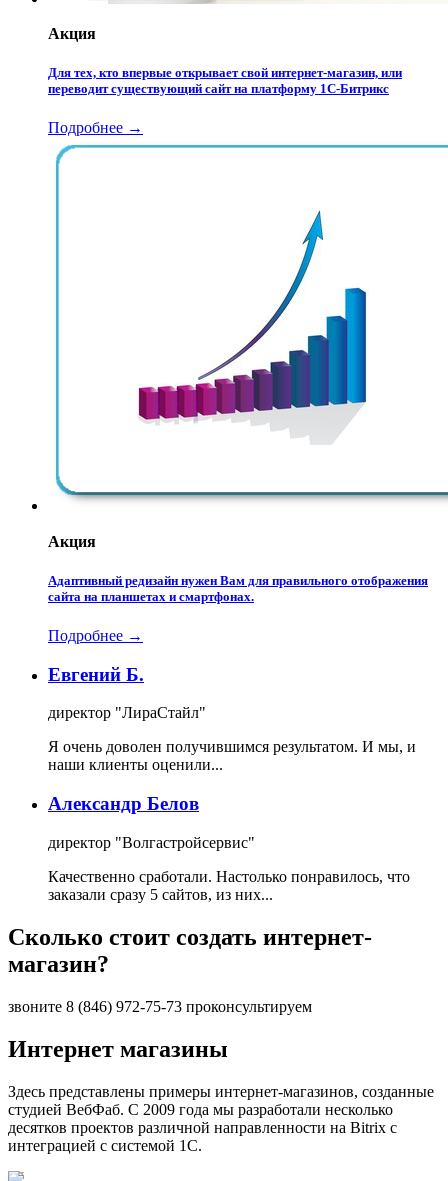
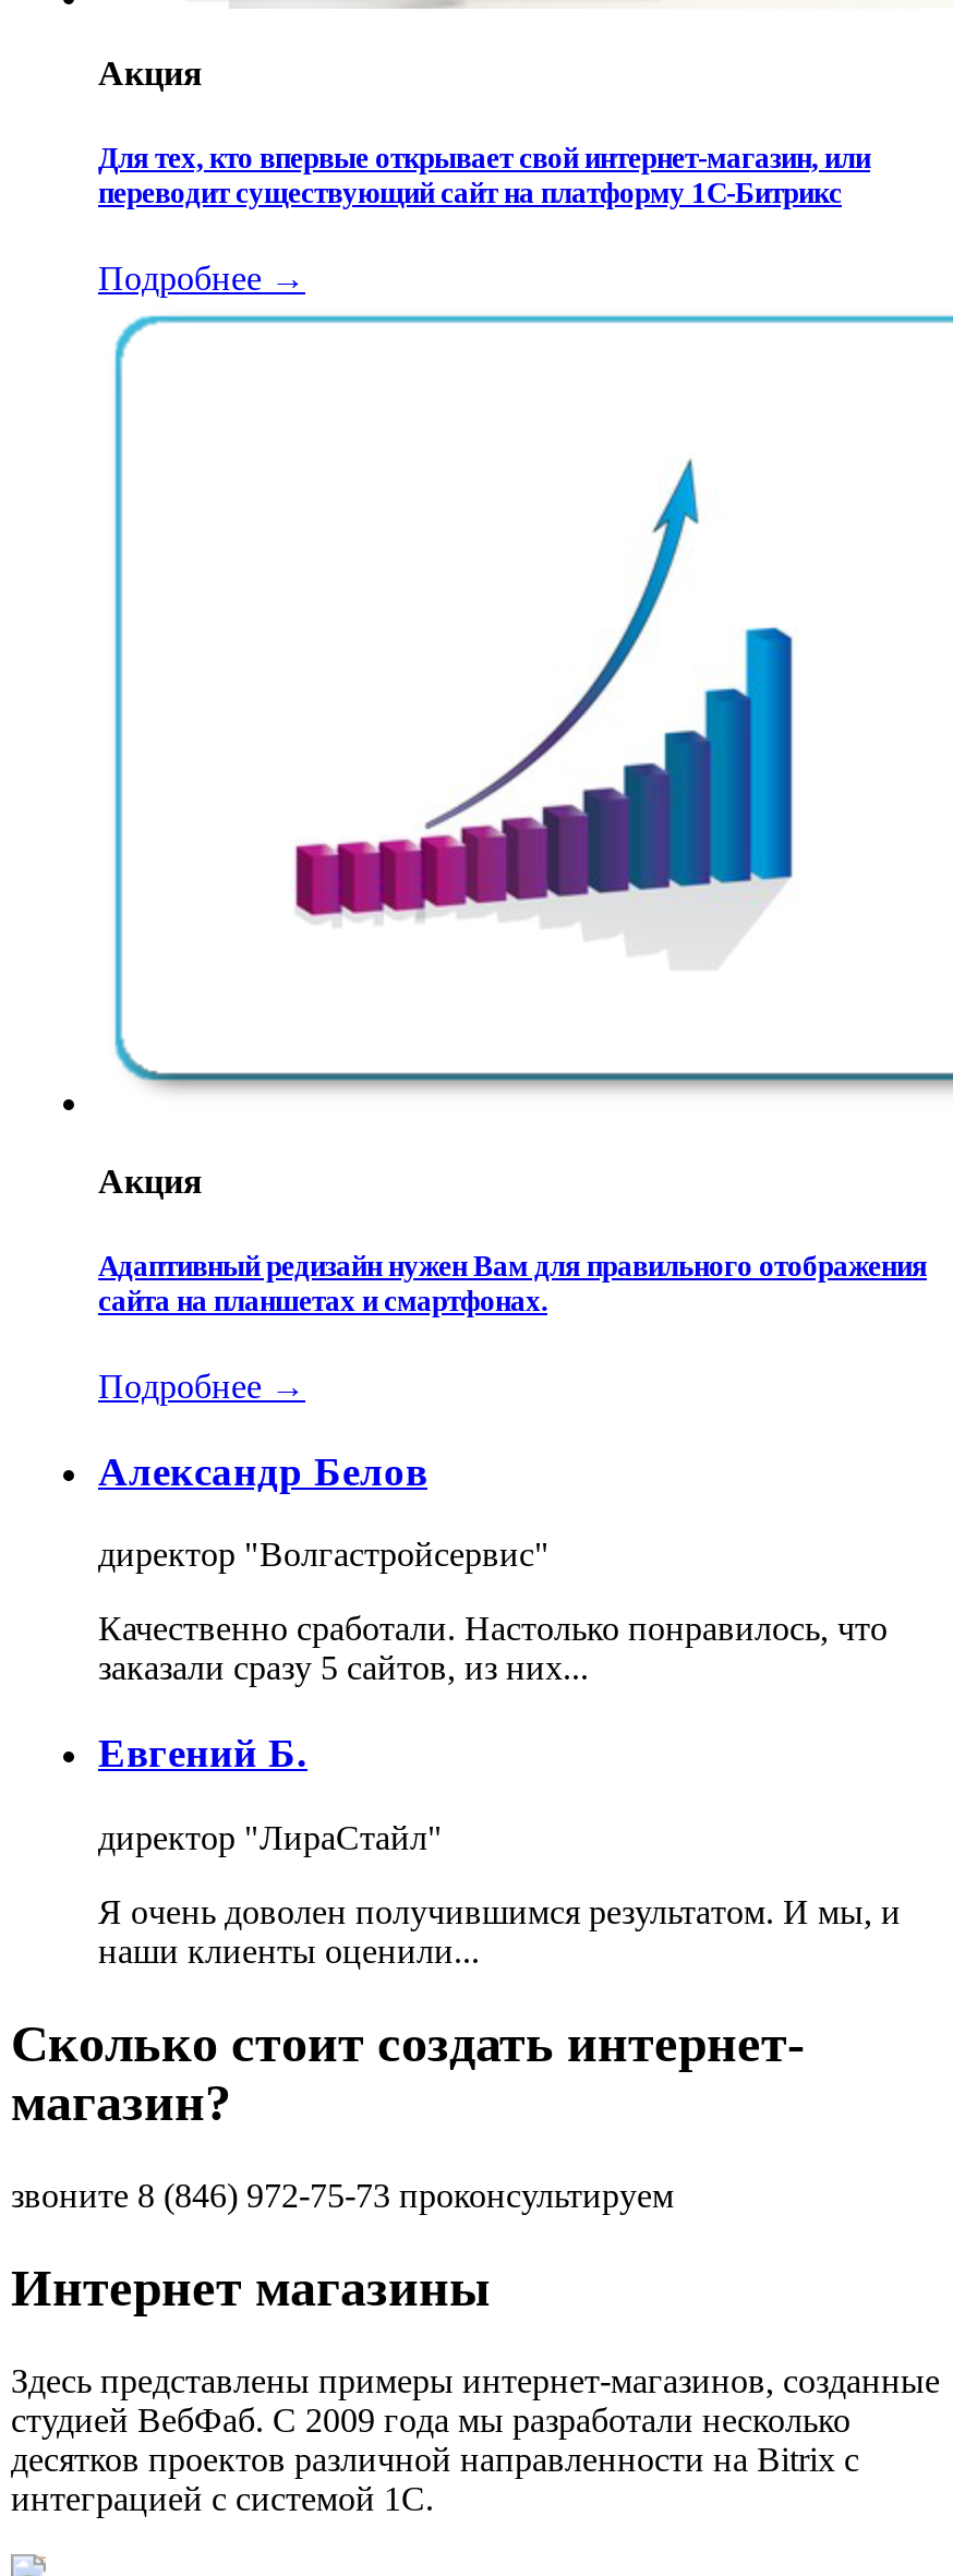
moved [48,664,416,773] -> [98,1730,901,1969]: Евгений Б. | директор "ЛираСтайл" | Я очень доволен получившимся результатом. И мы, и | наши клиенты оценили...
moved [48,793,410,903] -> [98,1448,888,1687]: Александр Белов | директор "Волгастройсервис" | Качественно сработали. Настолько понравилось, что | заказали сразу 5 сайтов, из них...

